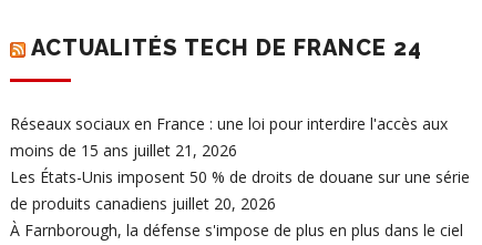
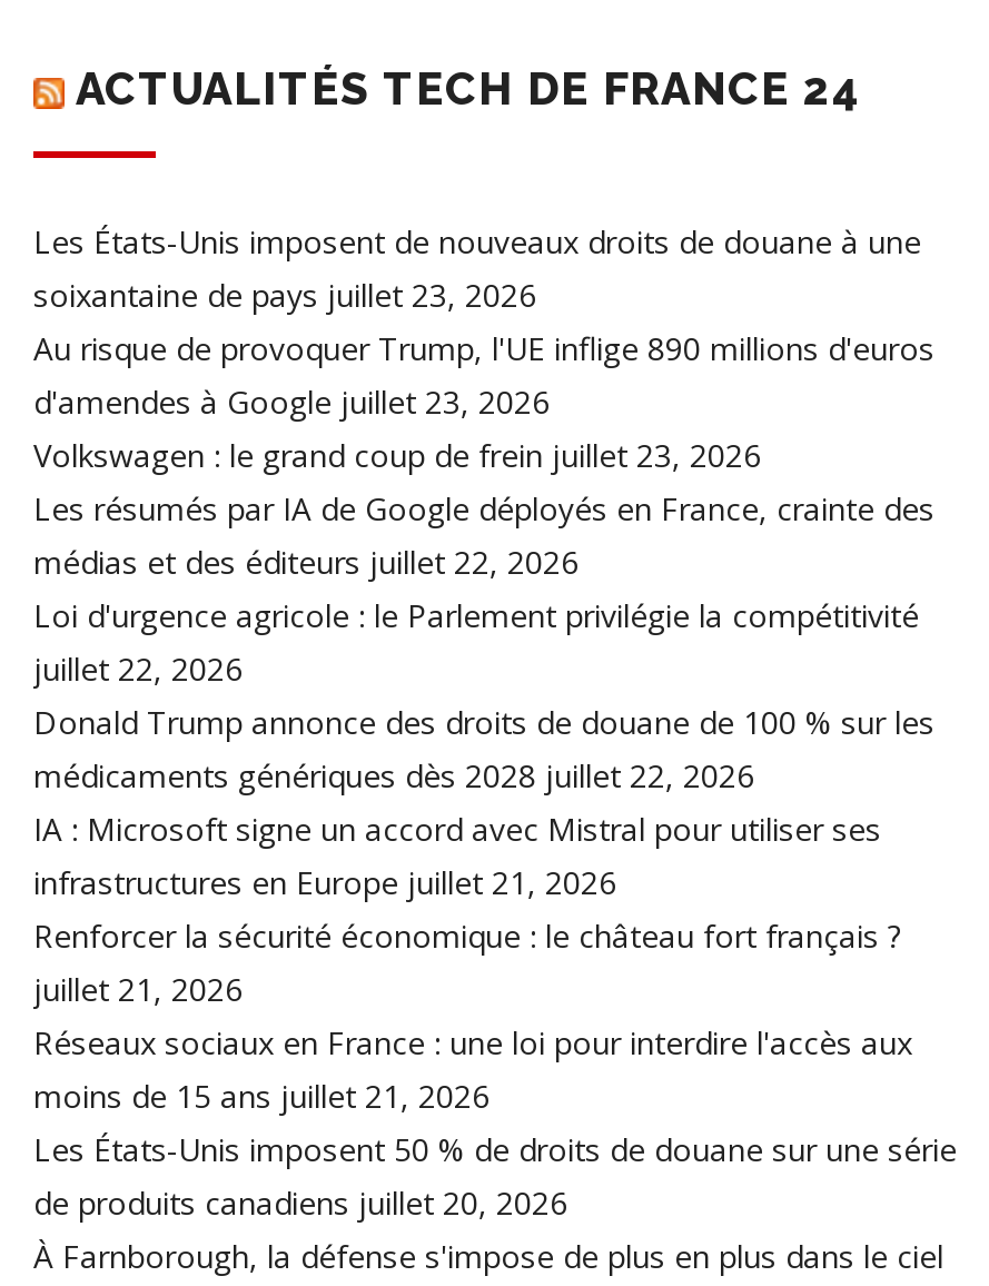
none -> [33,221,934,1011] Les États-Unis imposent de nouveaux droits de douane à une | soixantaine de pays juillet 23, 2026 | Au risque de provoquer Trump, l'UE inflige 890 millions d'euros | d'amendes à Google juillet 23, 2026 | Volkswagen : le grand coup de frein juillet 23, 2026 | Les résumés par IA de Google déployés en France, crainte des | médias et des éditeurs juillet 22, 2026 | Loi d'urgence agricole : le Parlement privilégie la compétitivité | juillet 22, 2026 | Donald Trump annonce des droits de douane de 100 % sur les | médicaments génériques dès 2028 juillet 22, 2026 | IA : Microsoft signe un accord avec Mistral pour utiliser ses | infrastructures en Europe juillet 21, 2026 | Renforcer la sécurité économique : le château fort français ? | juillet 21, 2026

